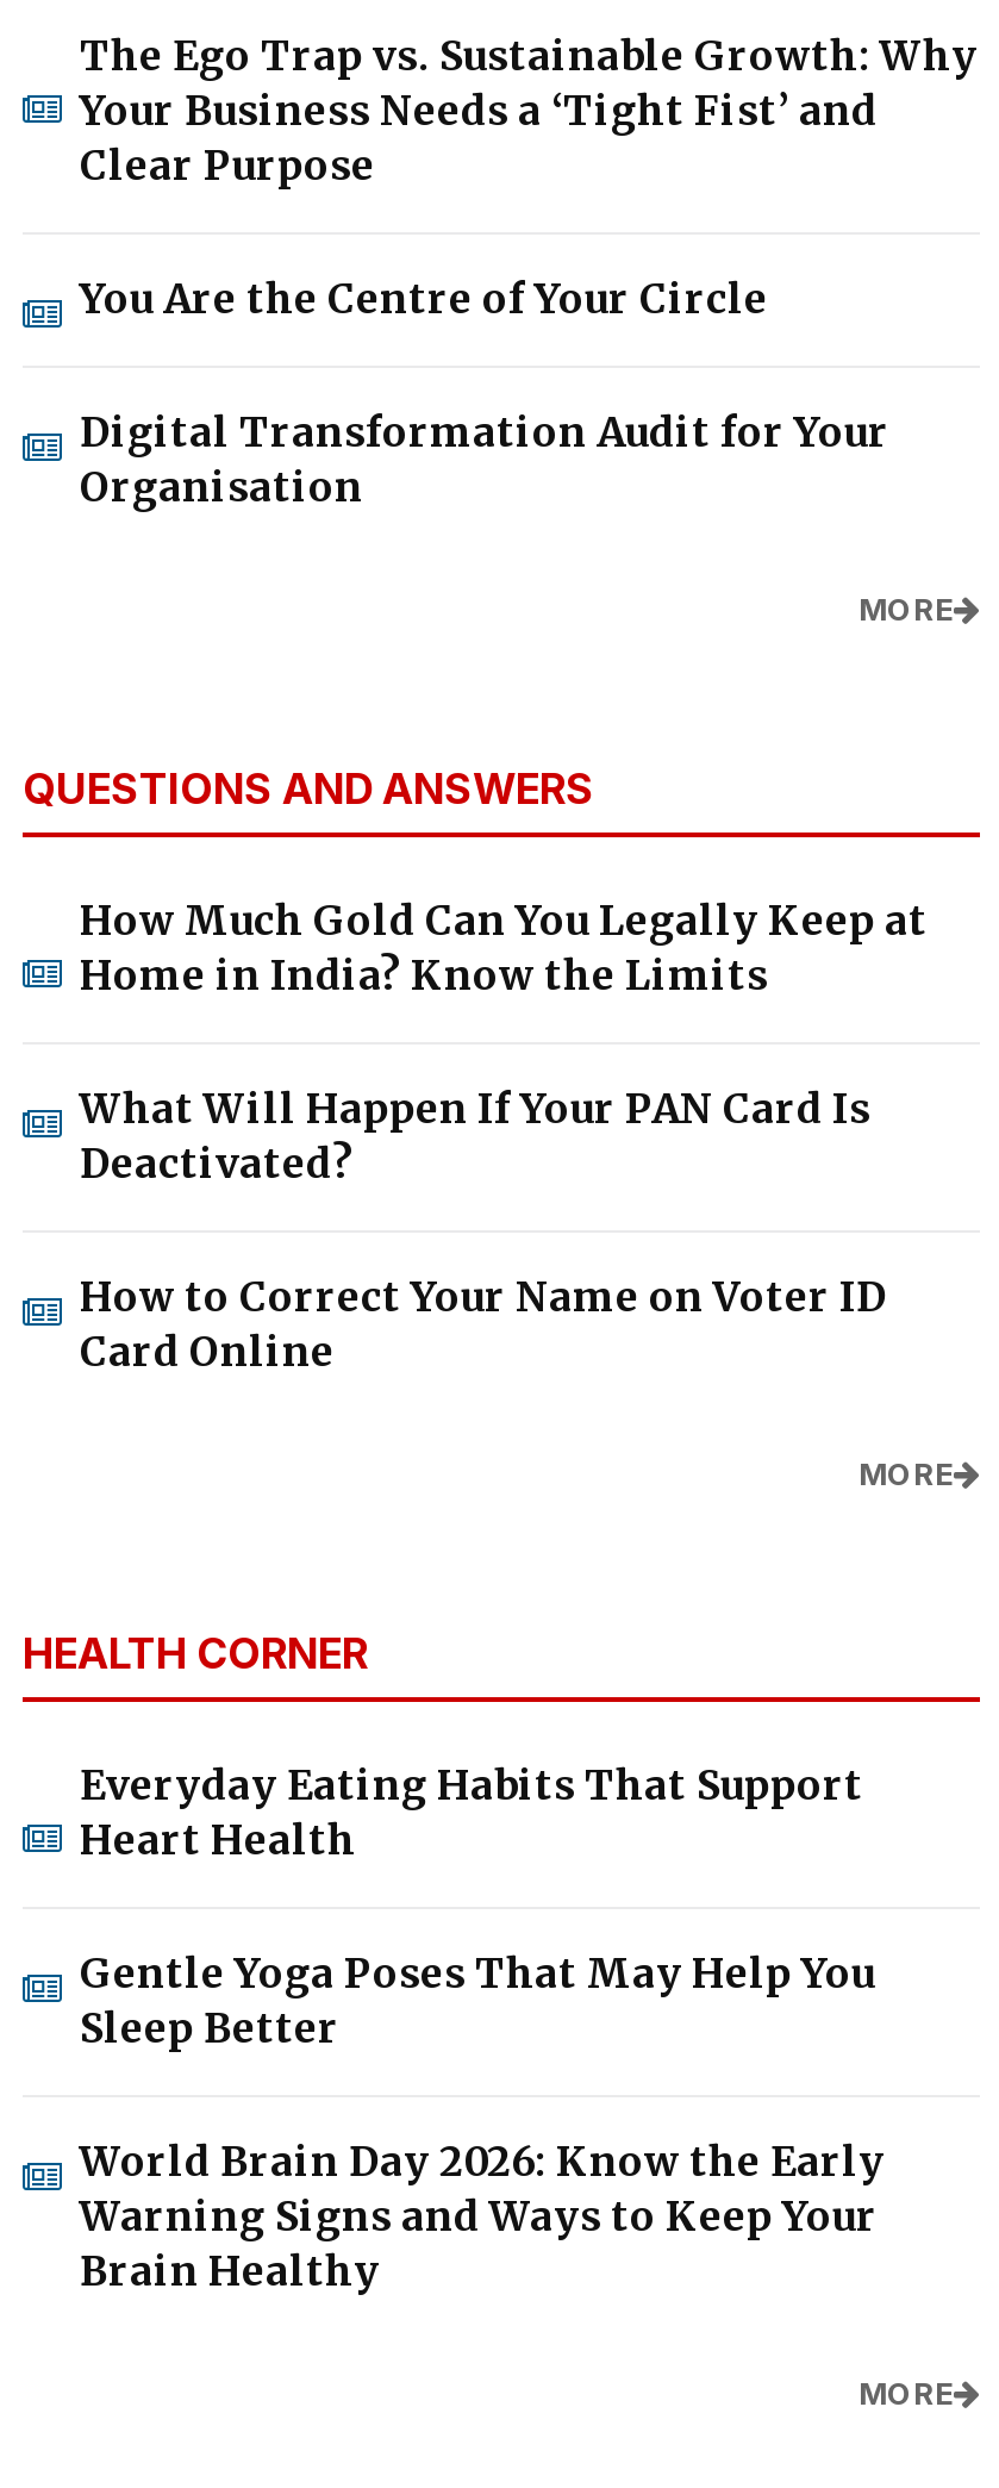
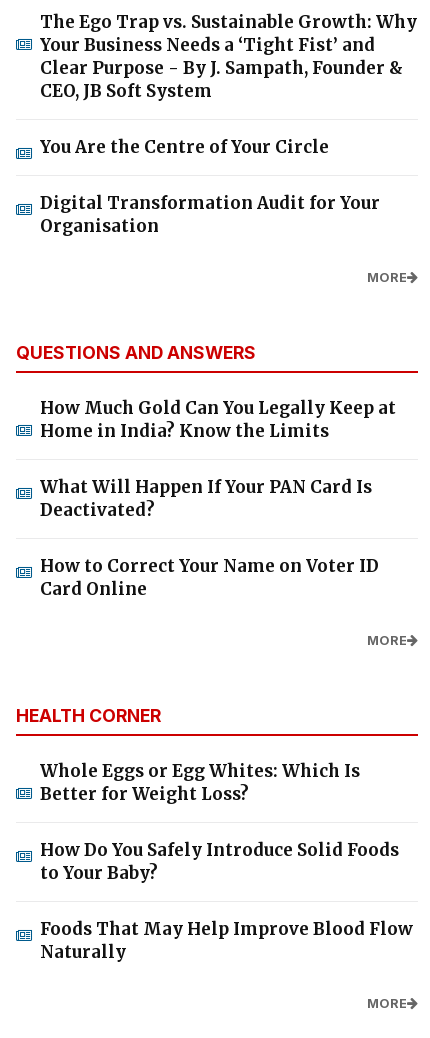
[80,139,375,192] Clear Purpose -> [40,57,403,102] Clear Purpose - By J. Sampath, Founder & | CEO, JB Soft System
moved [23,273,954,1678] -> [16,136,407,726]: You Are the Centre of Your Circle | Digital Transformation Audit for Your | Organisation | ... | MORE | HEALTH CORNER
[80,1759,863,1866] Everyday Eating Habits That Support | Heart Health -> [40,760,360,805] Whole Eggs or Egg Whites: Which Is | Better for Weight Loss?
[80,1947,875,2054] Gentle Yoga Poses That May Help You | Sleep Better -> [40,839,399,884] How Do You Safely Introduce Solid Foods | to Your Baby?
[80,2135,885,2297] World Brain Day 2026: Know the Early | Warning Signs and Ways to Keep Your | Brain Healthy -> [40,918,413,963] Foods That May Help Improve Blood Flow | Naturally

